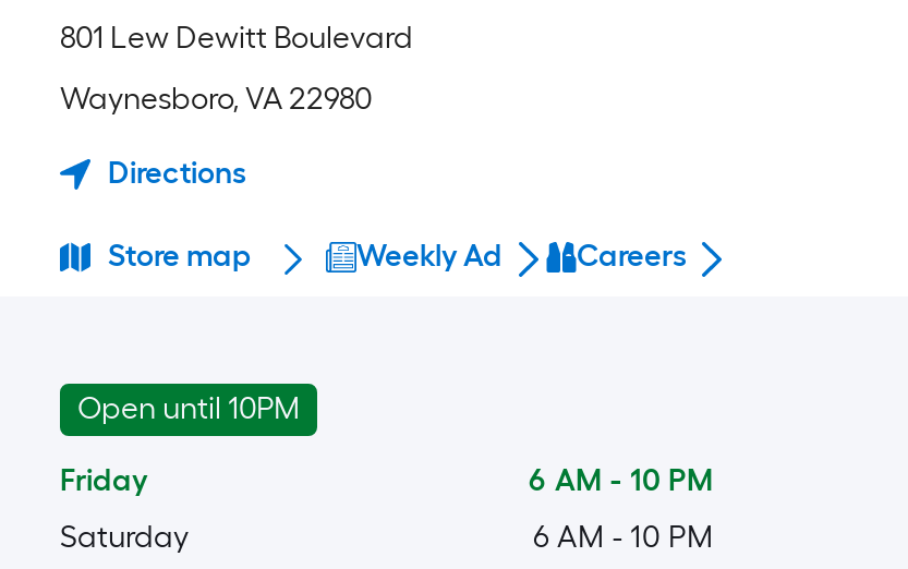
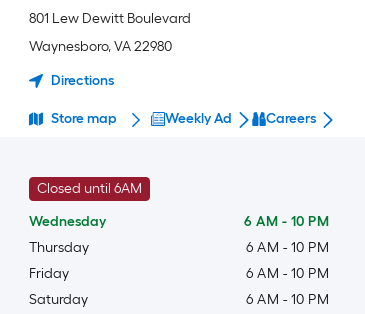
[77,390,300,427] Open until 10PM -> [29,180,329,256] Closed until 6AM | Wednesday | 6 AM - 10 PM | Thursday | 6 AM - 10 PM

